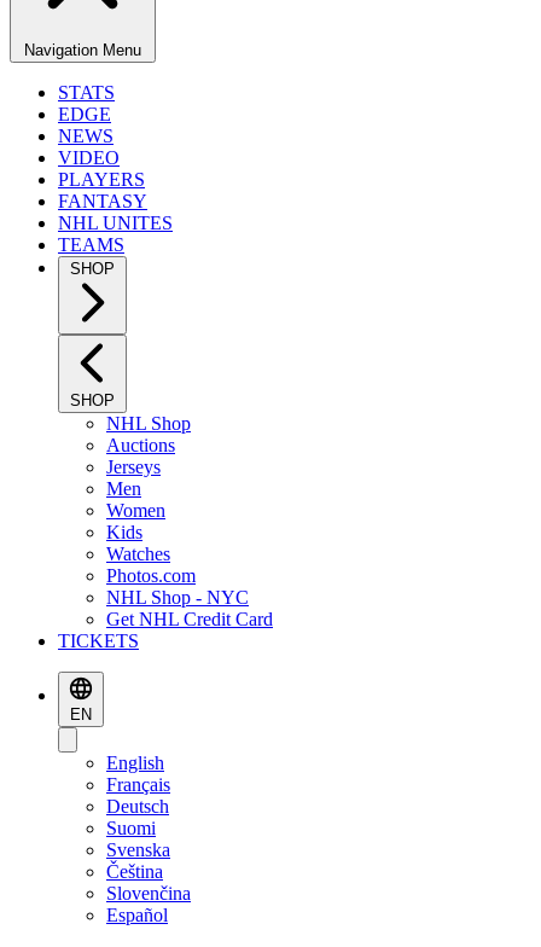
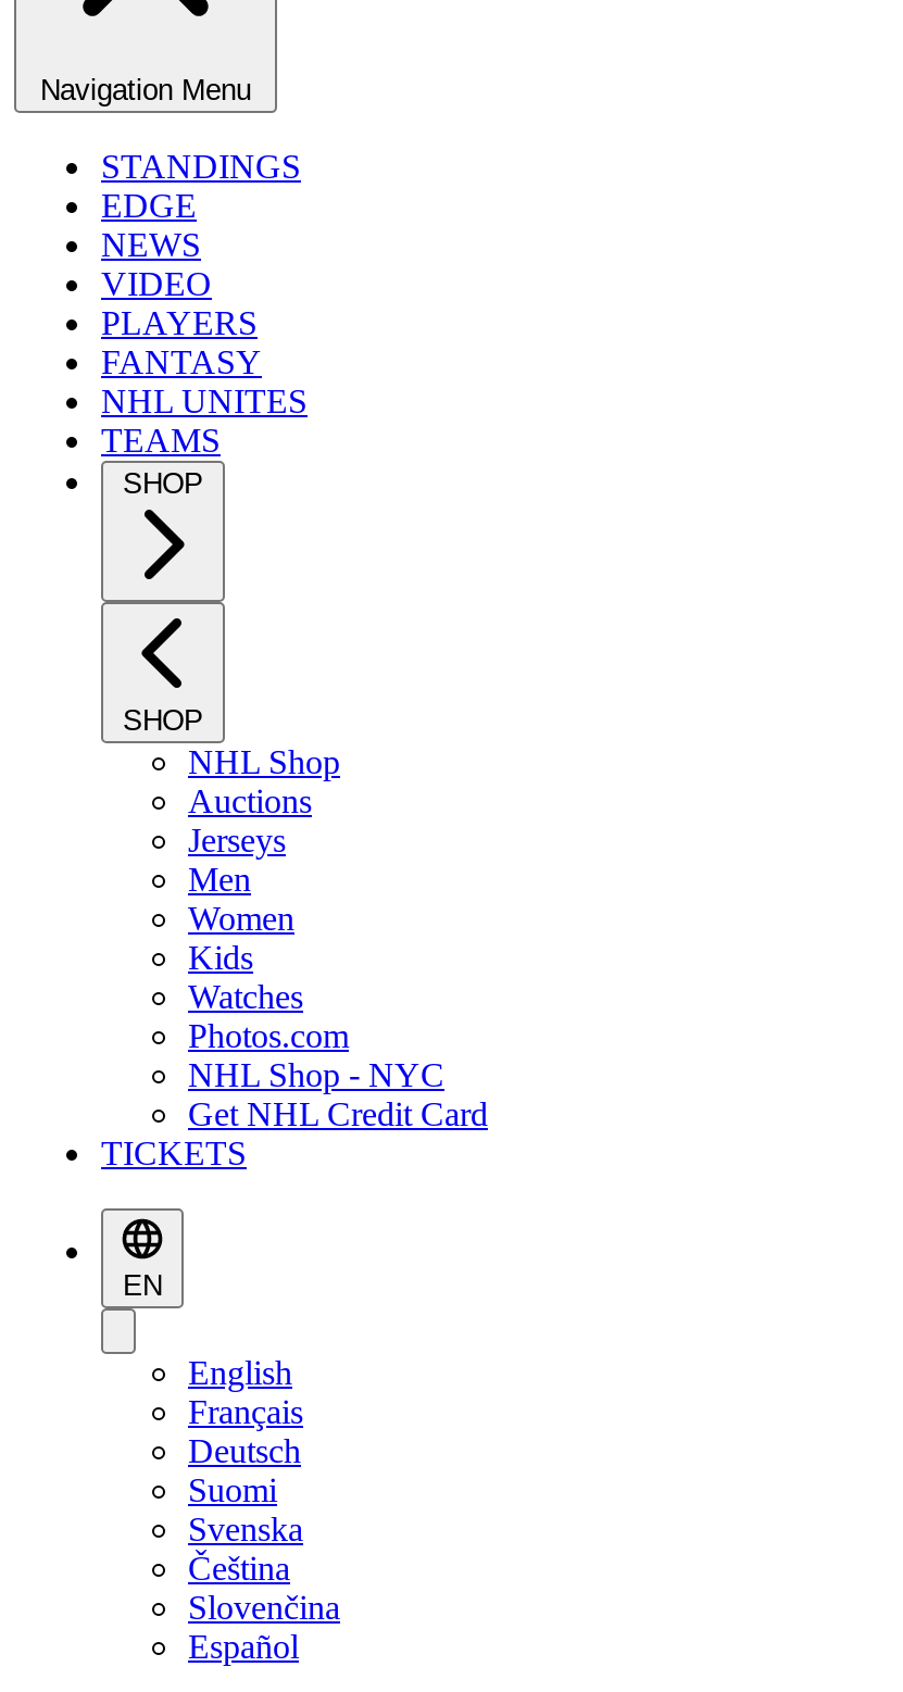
[58,82,115,103] STATS -> [101,148,301,185] STANDINGS

